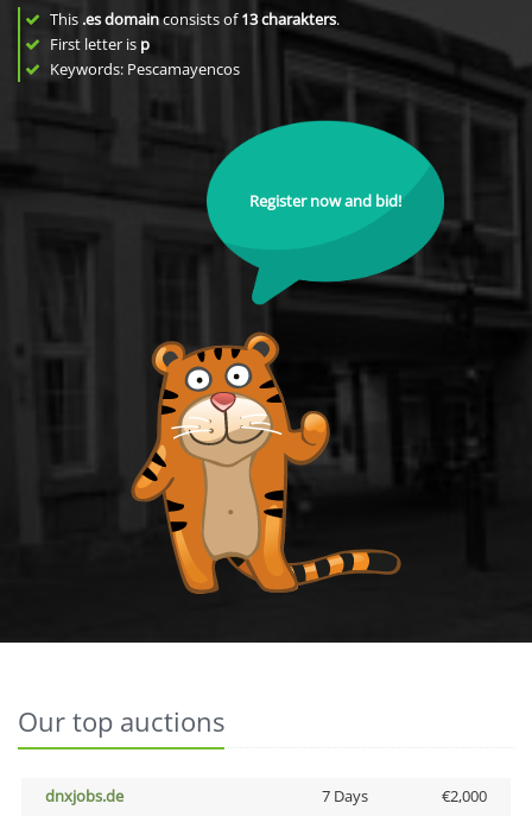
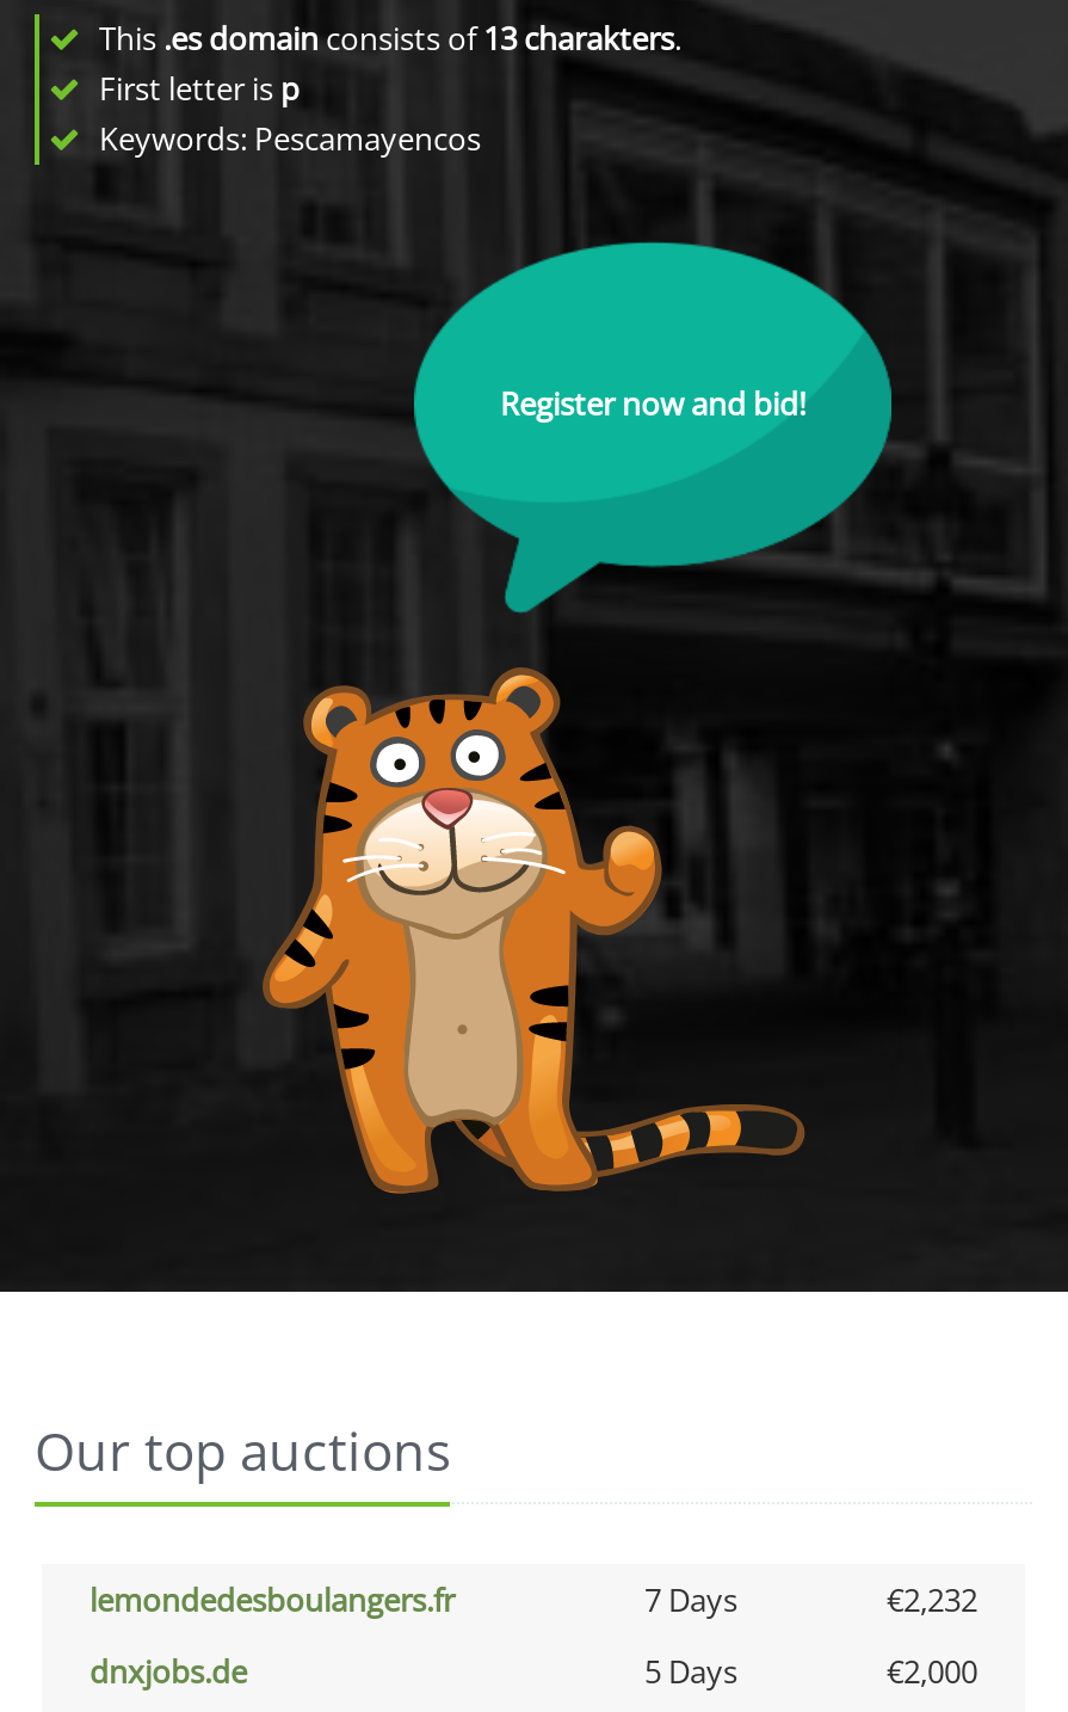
none -> [89,1578,977,1621] lemondedesboulangers.fr | 7 Days | €2,232
[321,785,368,806] 7 Days -> [644,1650,737,1693] 5 Days

